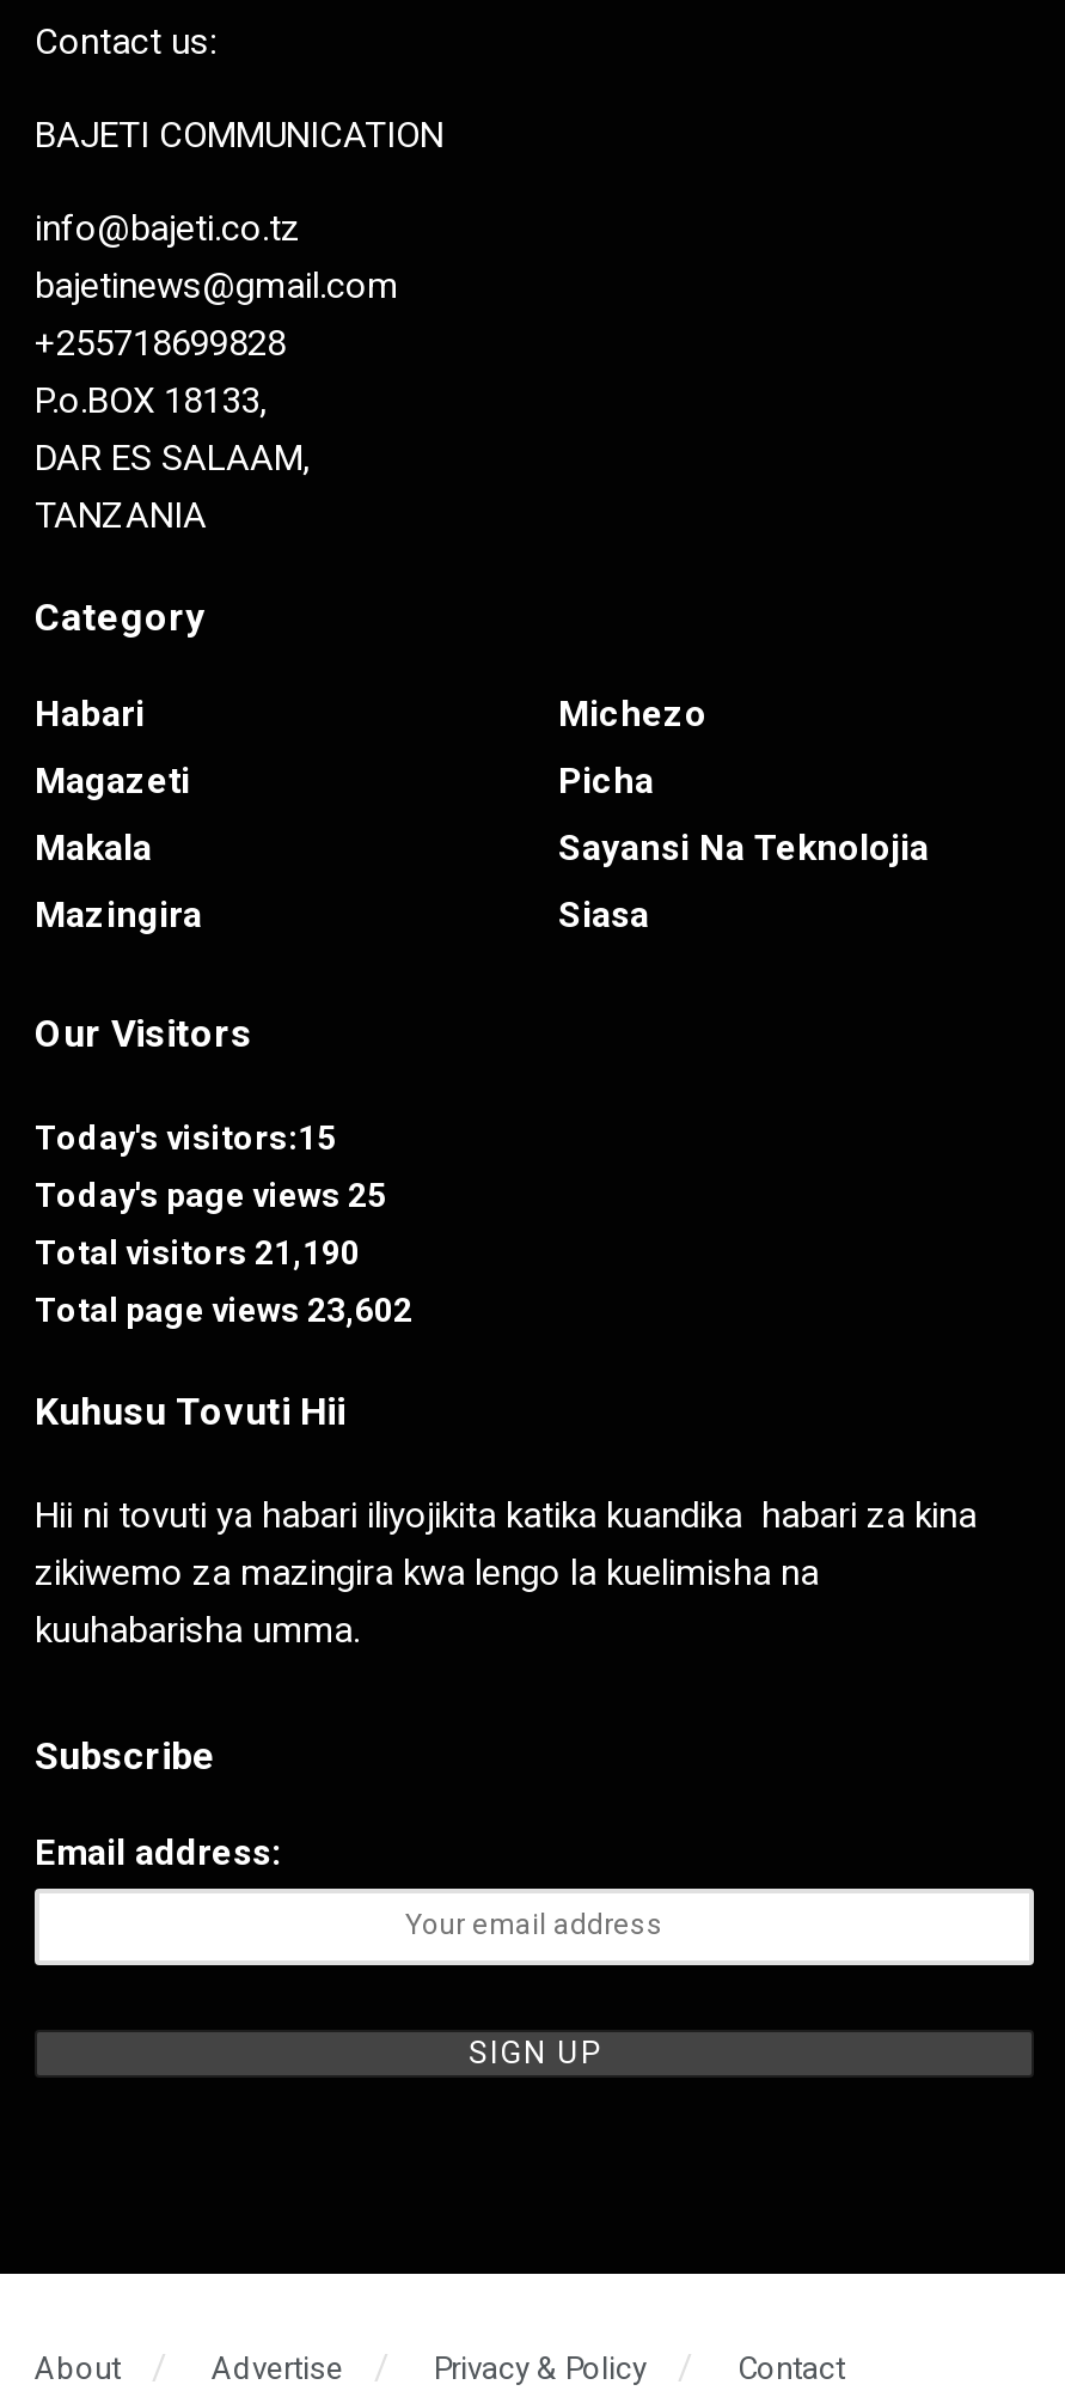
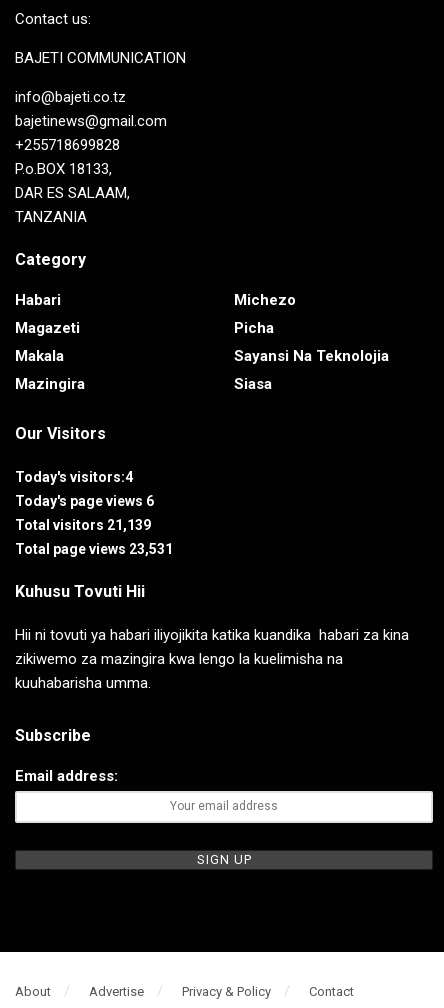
[35,1117,336,1156] Today's visitors:15 -> [15,469,133,485] Today's visitors:4
[35,1175,386,1213] Today's page views 25 -> [15,493,154,509] Today's page views 6
[35,1232,360,1271] Total visitors 21,190 -> [15,517,151,533] Total visitors 21,139
[35,1290,412,1328] Total page views 23,602 -> [15,541,173,557] Total page views 23,531

